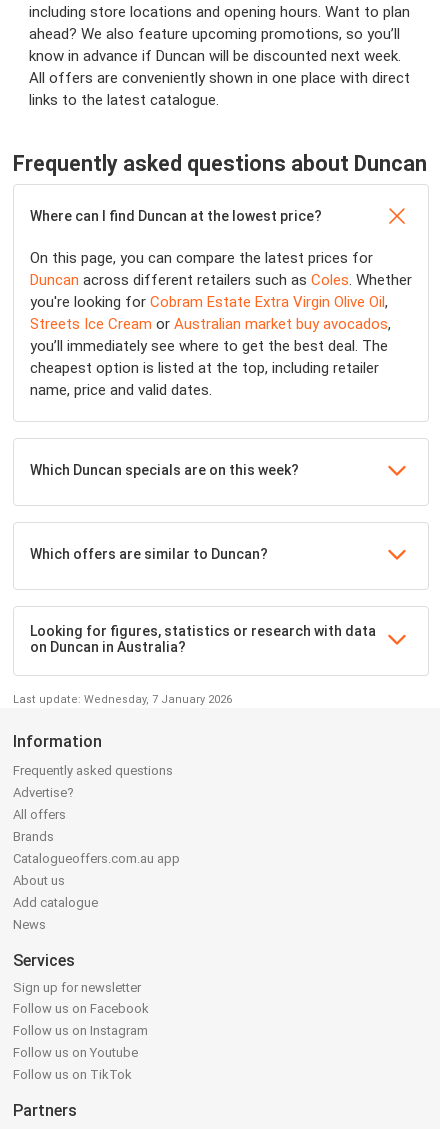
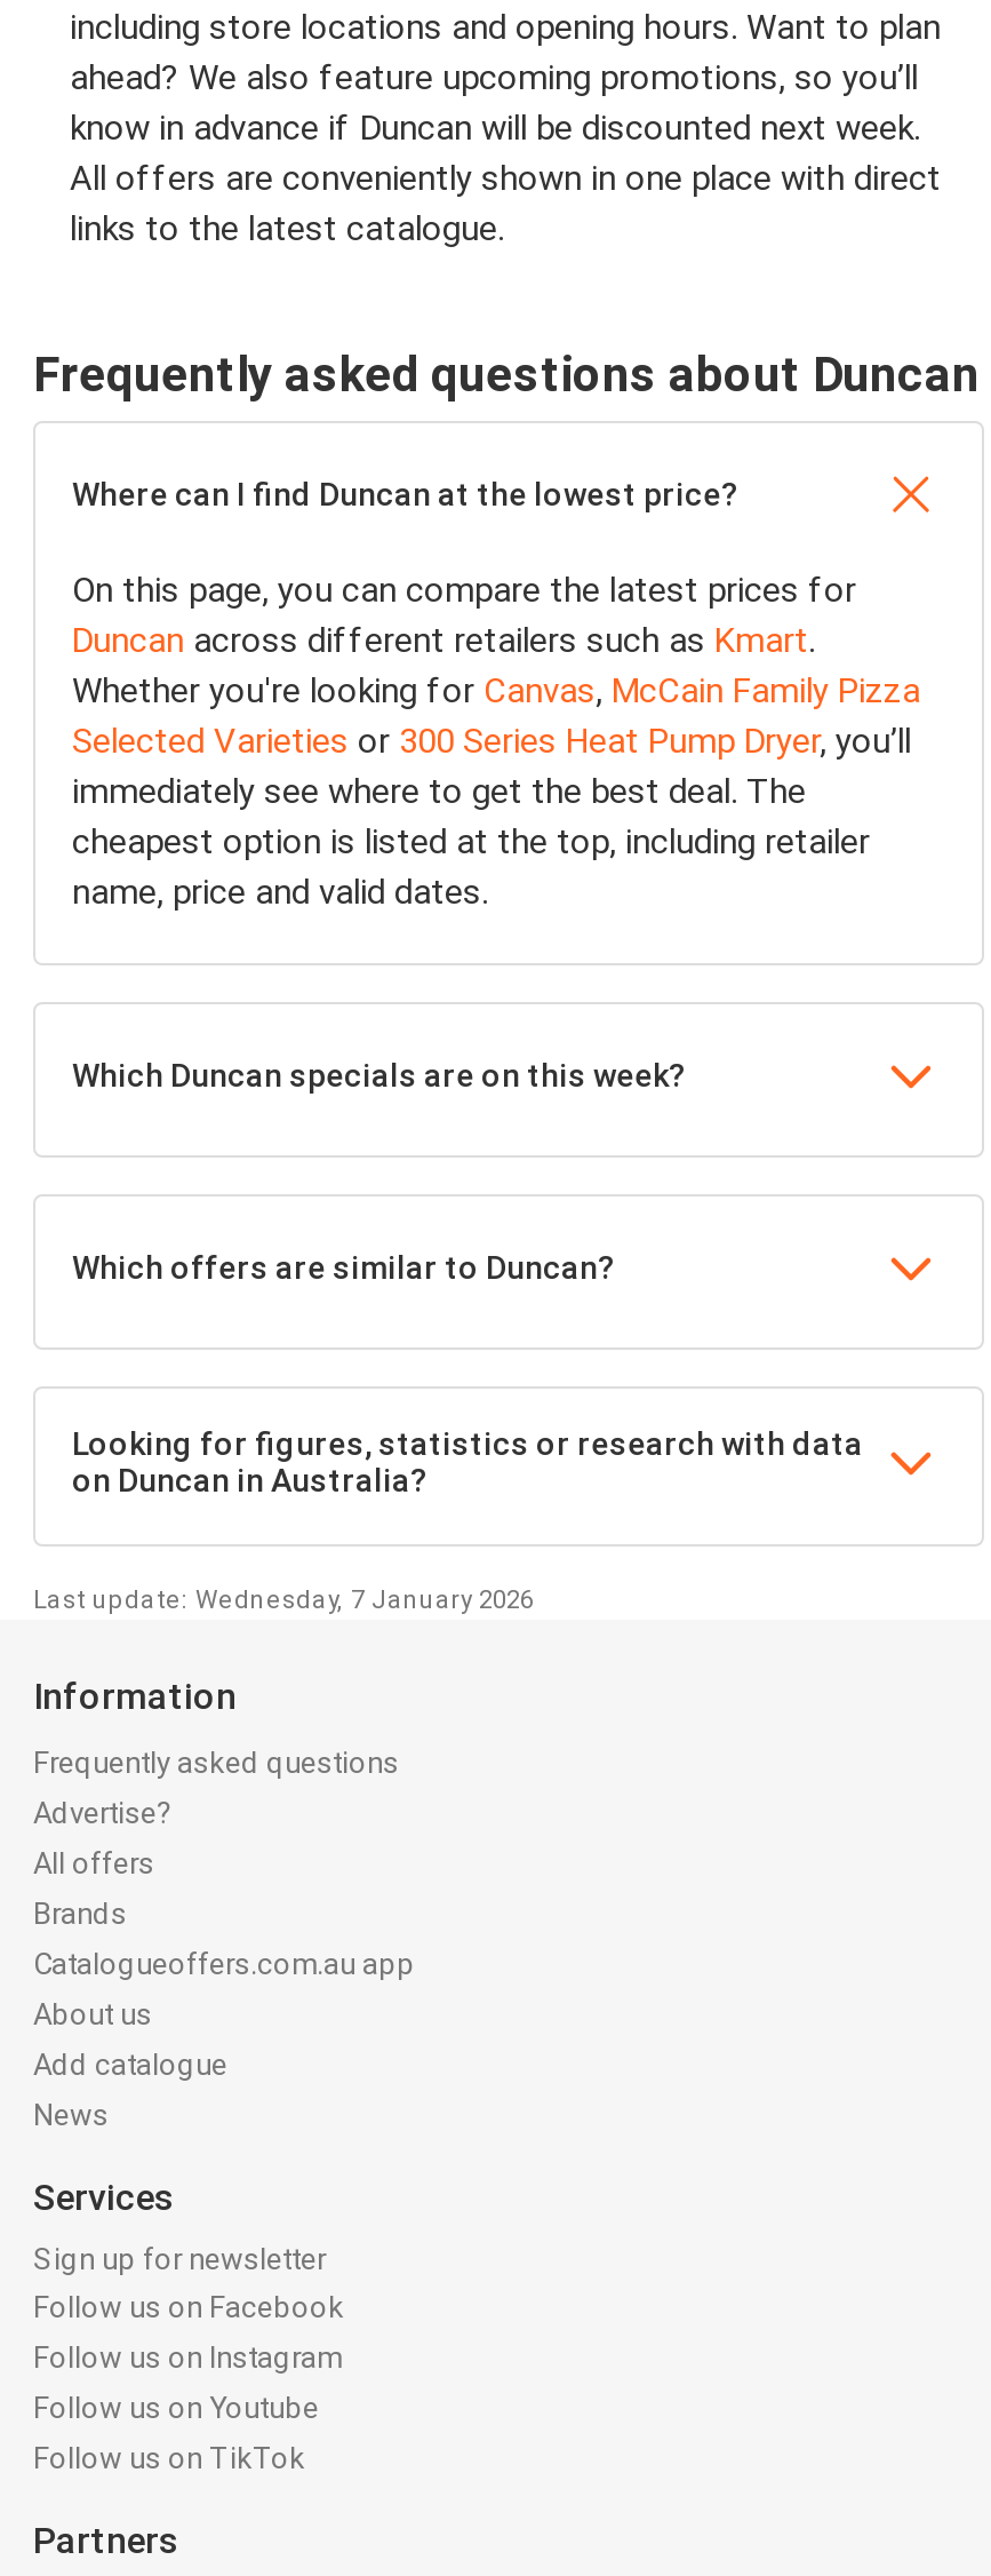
[30,270,412,354] Duncan across different retailers such as Coles. Whether | you're looking for Cobram Estate Extra Virgin Olive Oil, | Streets Ice Cream or Australian market buy avocados, | you’ll immediately see where to get the best deal. The -> [72,619,920,811] Duncan across different retailers such as Kmart. | Whether you're looking for Canvas, McCain Family Pizza | Selected Varieties or 300 Series Heat Pump Dryer, you’ll | immediately see where to get the best deal. The

